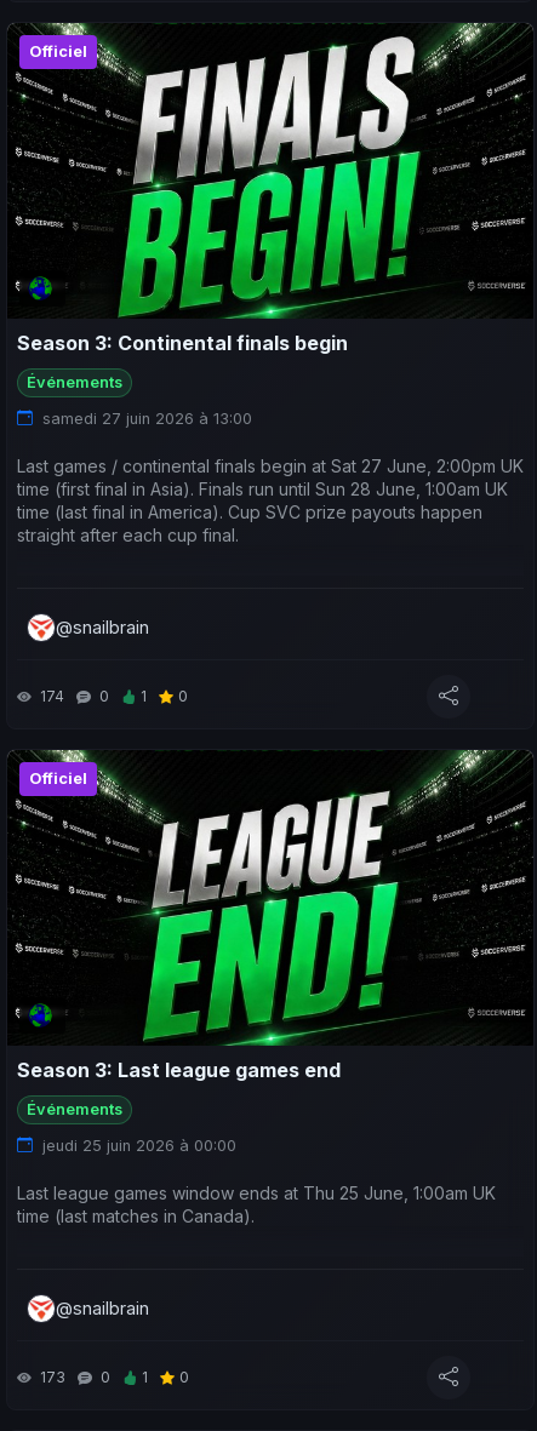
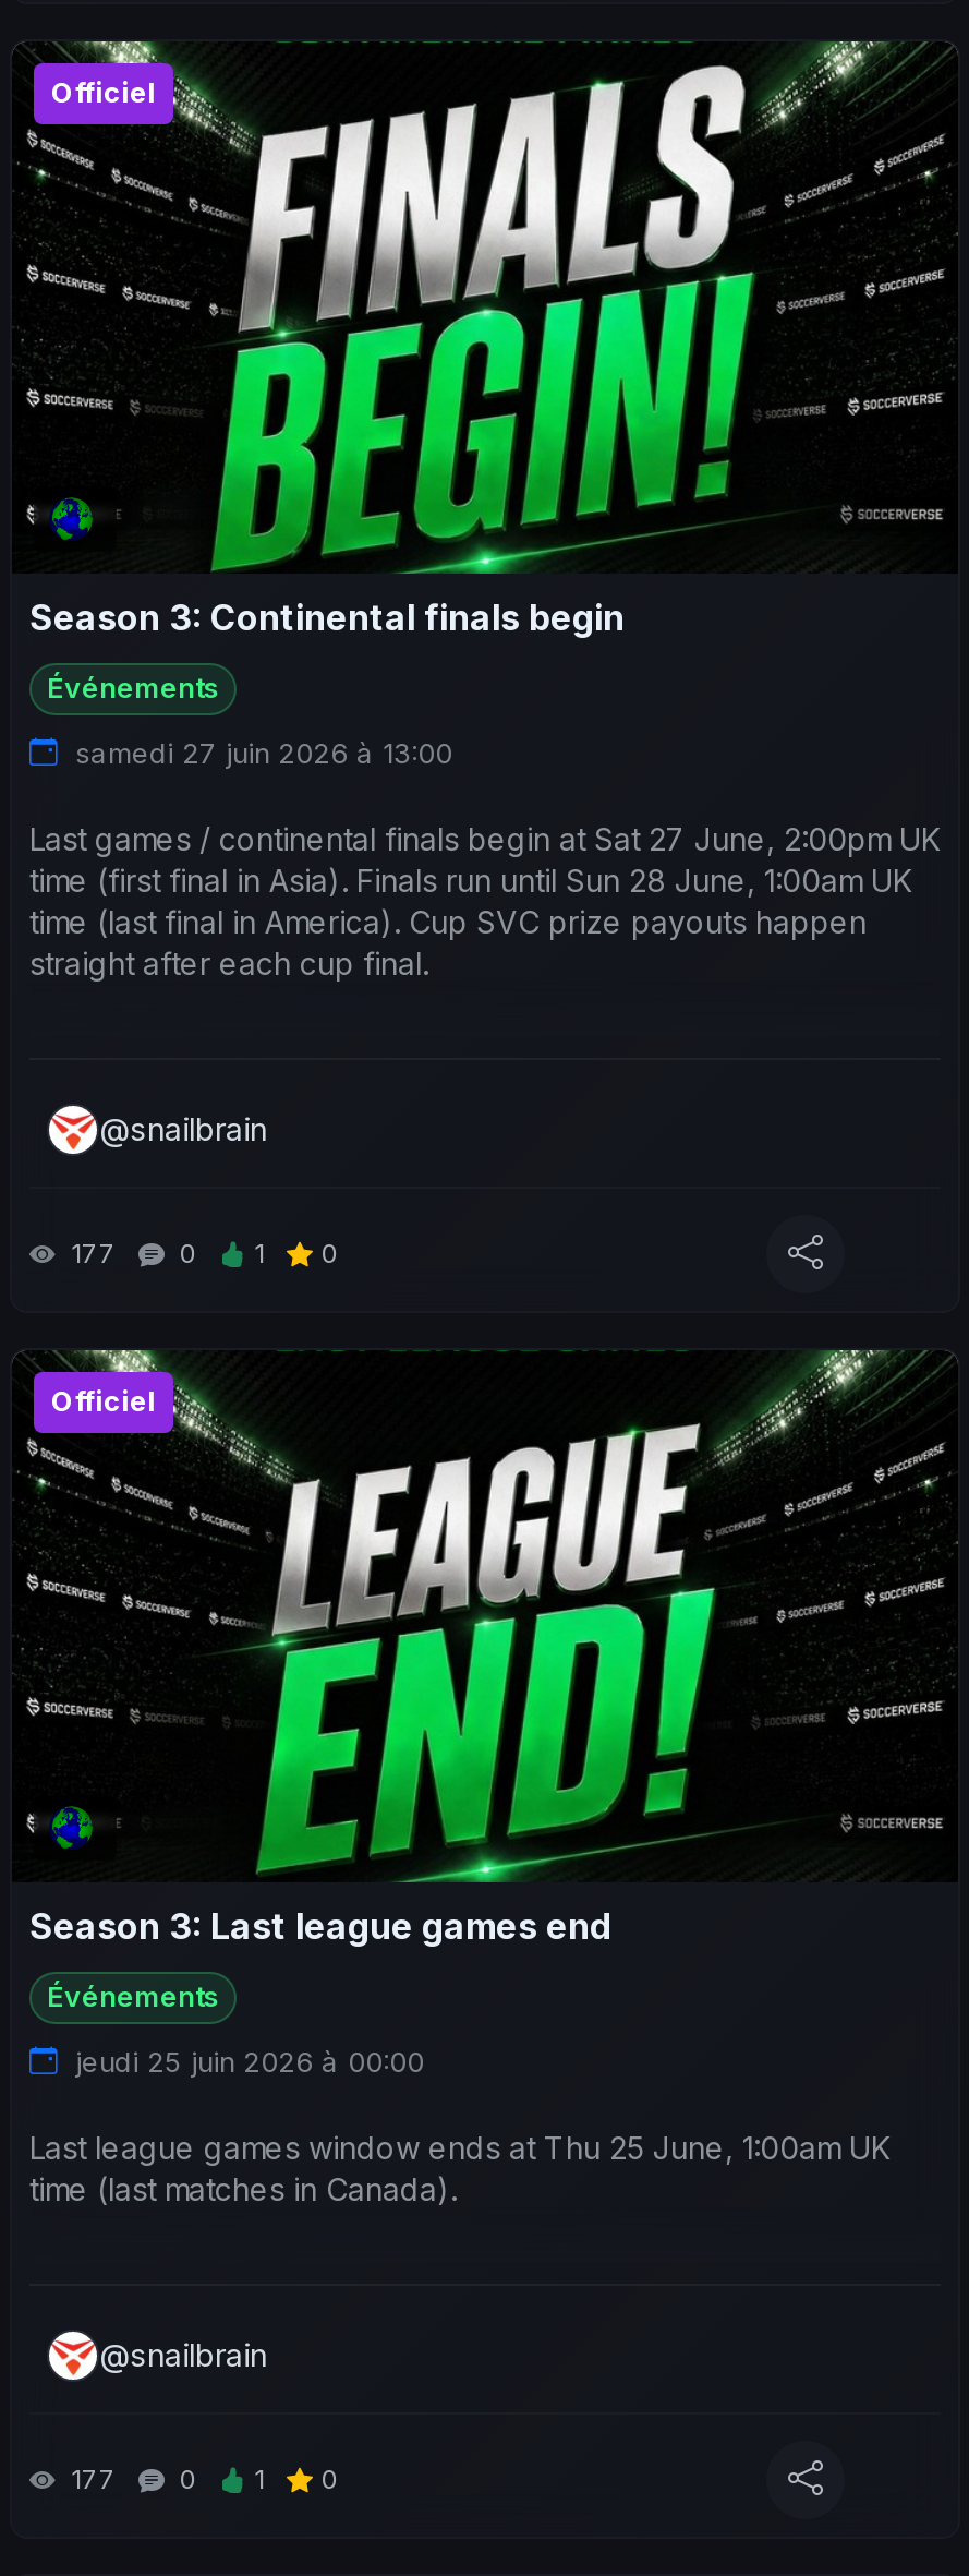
[36,687,188,705] 174 0 1 0 -> [64,1237,339,1270] 177 0 1 0
[36,1368,189,1386] 173 0 1 0 -> [64,2463,339,2496] 177 0 1 0

